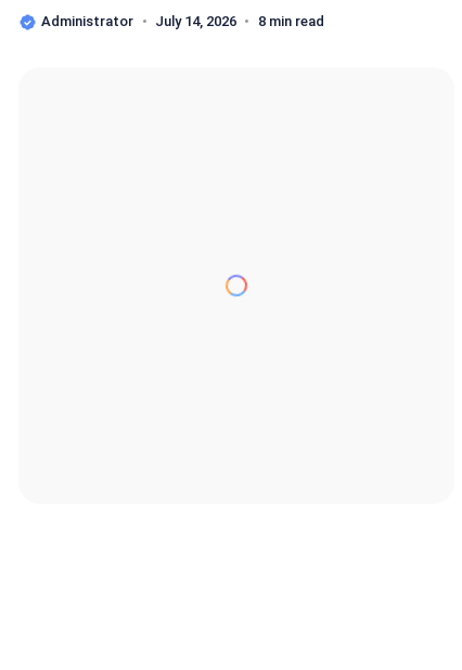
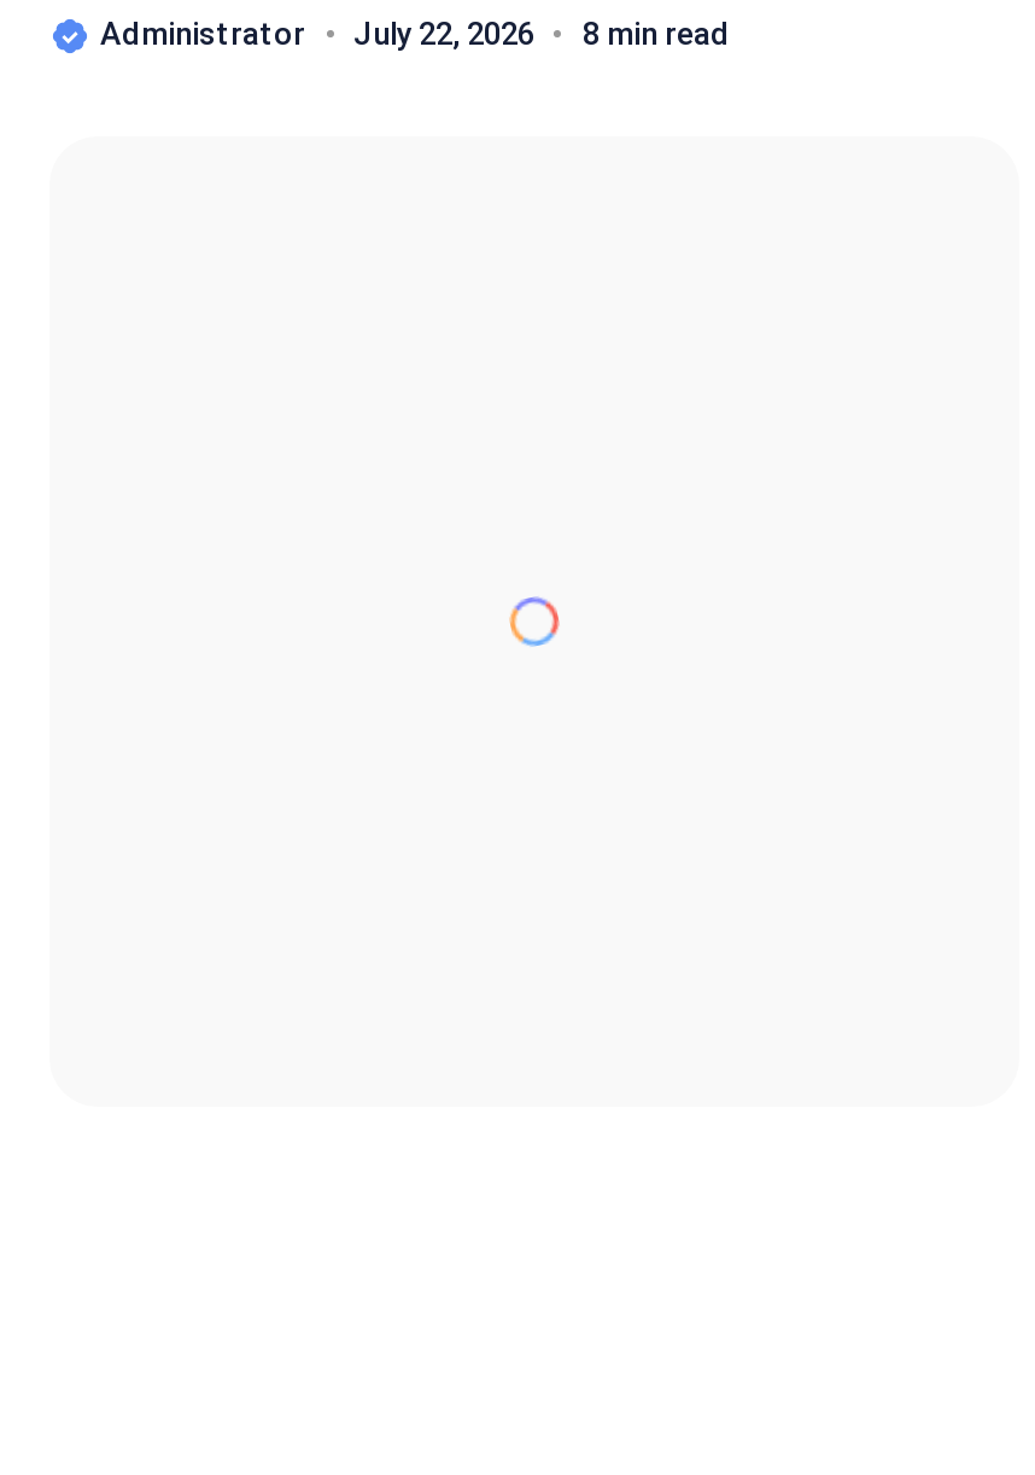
[41,13,324,29] Administrator July 14, 2026 8 min read -> [100,16,730,52] Administrator July 22, 2026 8 min read

